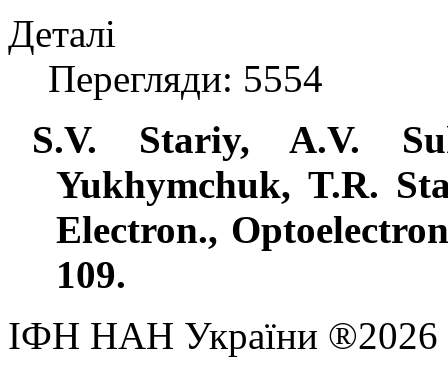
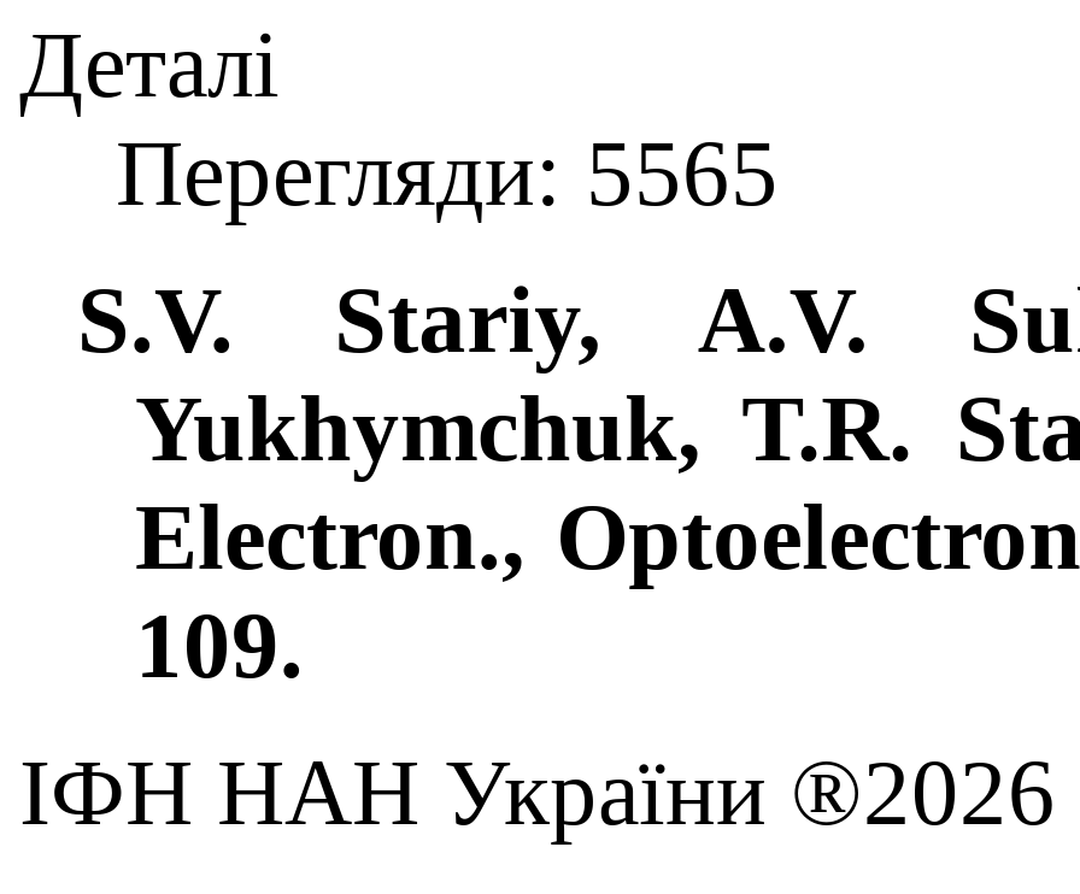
[48,57,323,100] Перегляди: 5554 -> [116,121,779,225] Перегляди: 5565

